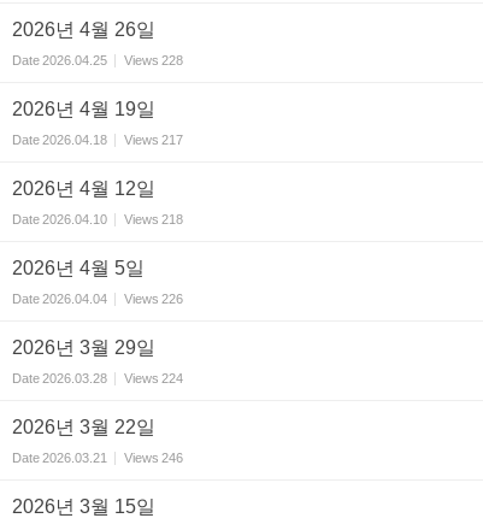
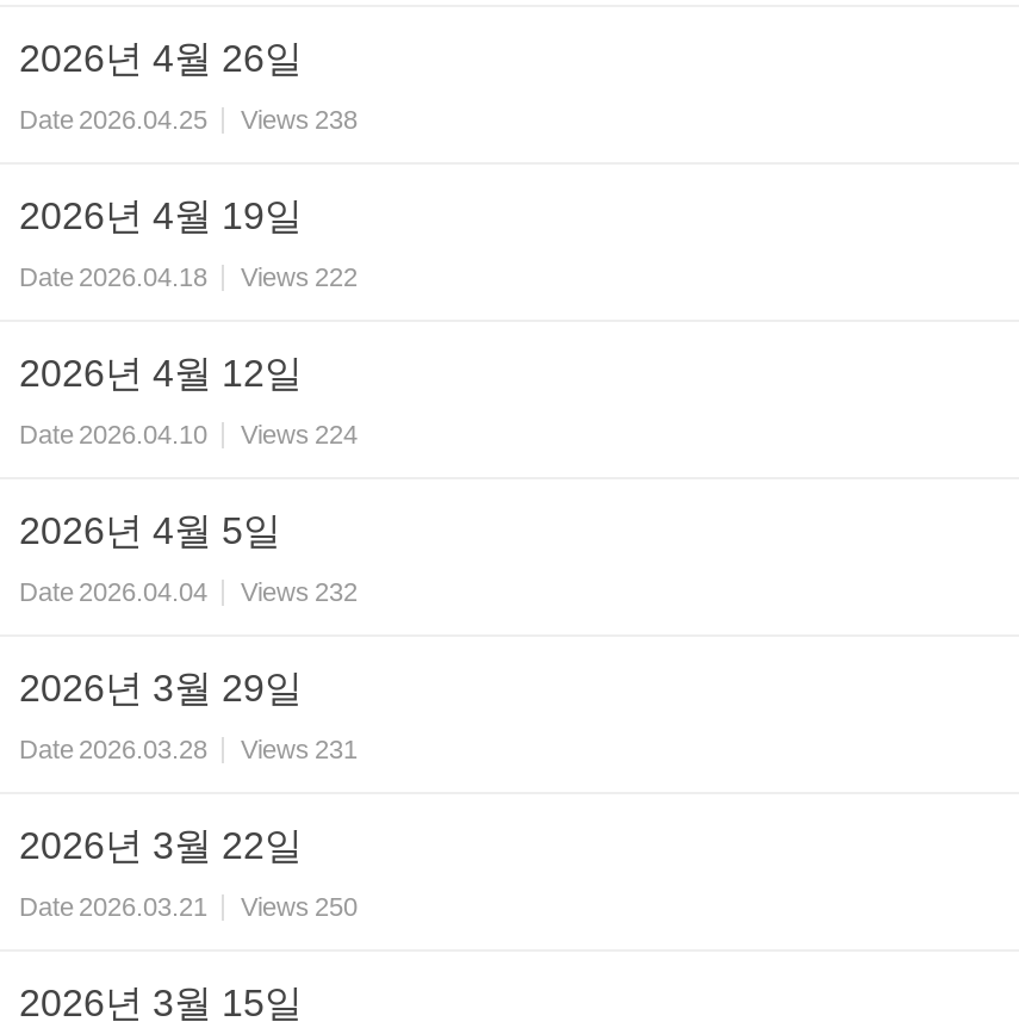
[12,53,183,67] Date 2026.04.25 Views 228 -> [19,105,358,134] Date 2026.04.25 Views 238
[12,133,183,147] Date 2026.04.18 Views 217 -> [19,262,358,291] Date 2026.04.18 Views 222
[12,212,183,226] Date 2026.04.10 Views 218 -> [19,420,358,448] Date 2026.04.10 Views 224
[12,292,183,306] Date 2026.04.04 Views 226 -> [19,577,358,606] Date 2026.04.04 Views 232
[12,371,183,385] Date 2026.03.28 Views 224 -> [19,735,358,763] Date 2026.03.28 Views 231
[12,451,183,465] Date 2026.03.21 Views 246 -> [19,892,358,921] Date 2026.03.21 Views 250

